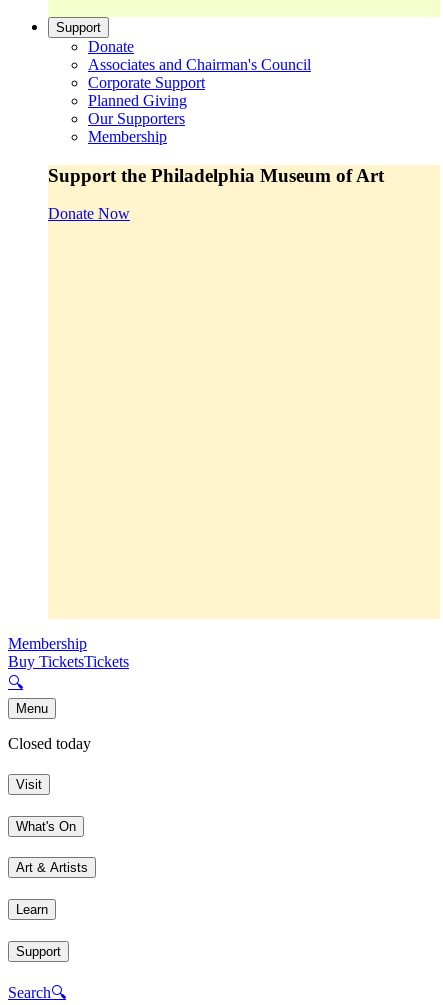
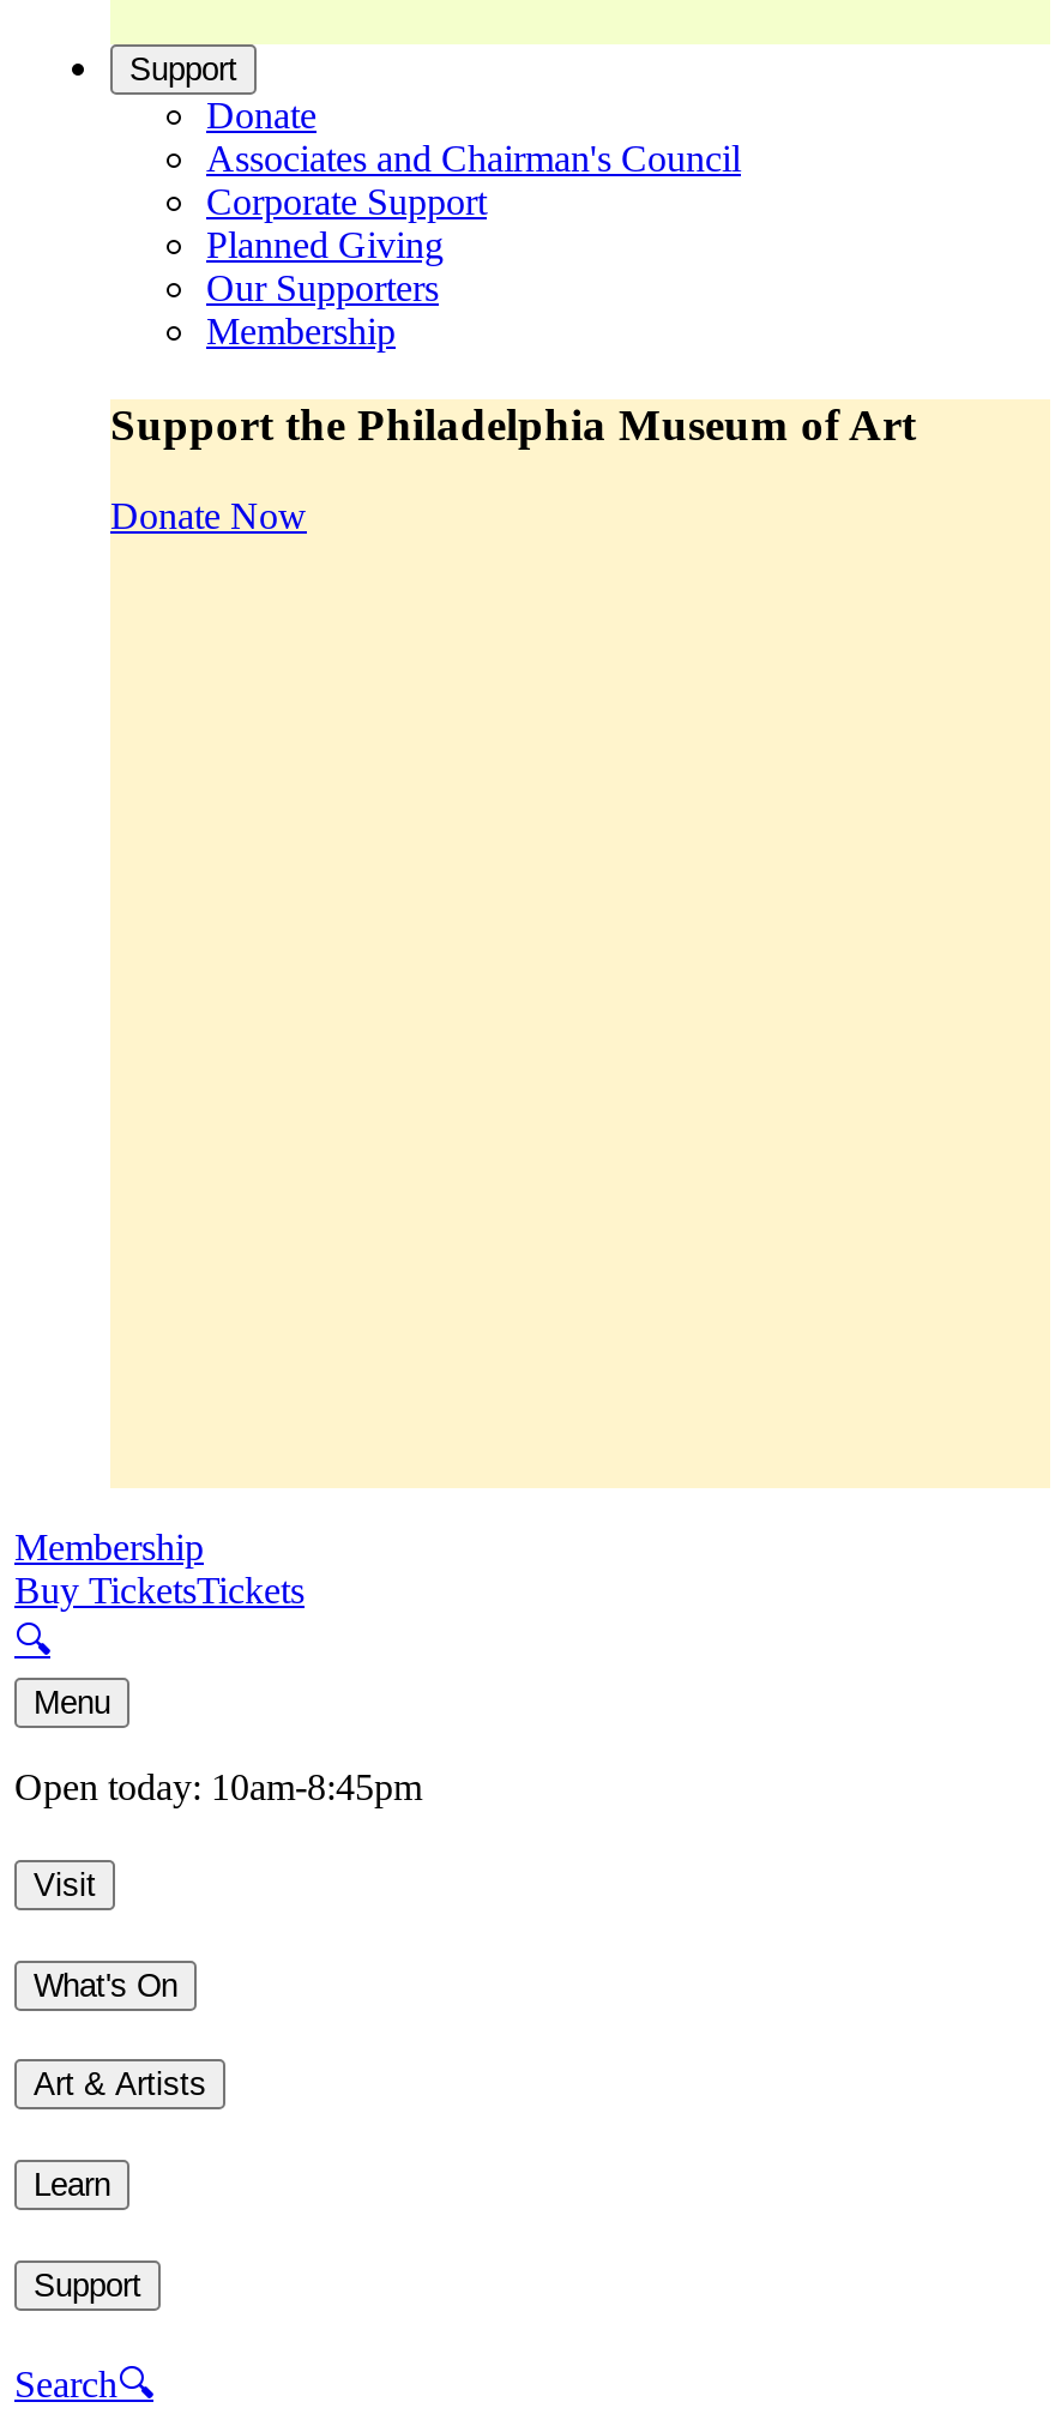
[8,735,91,752] Closed today -> [14,1767,422,1808] Open today: 10am-8:45pm

